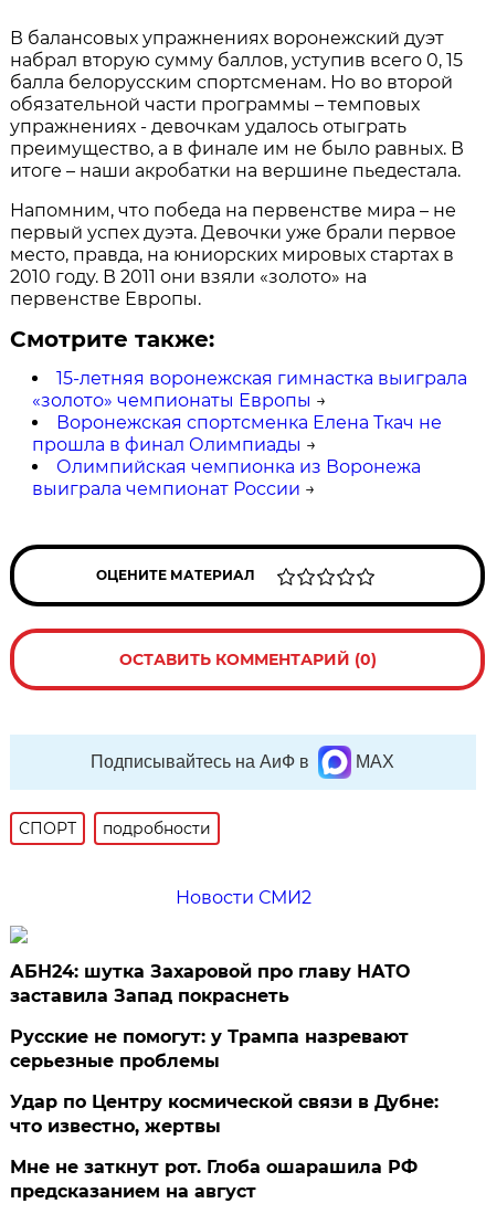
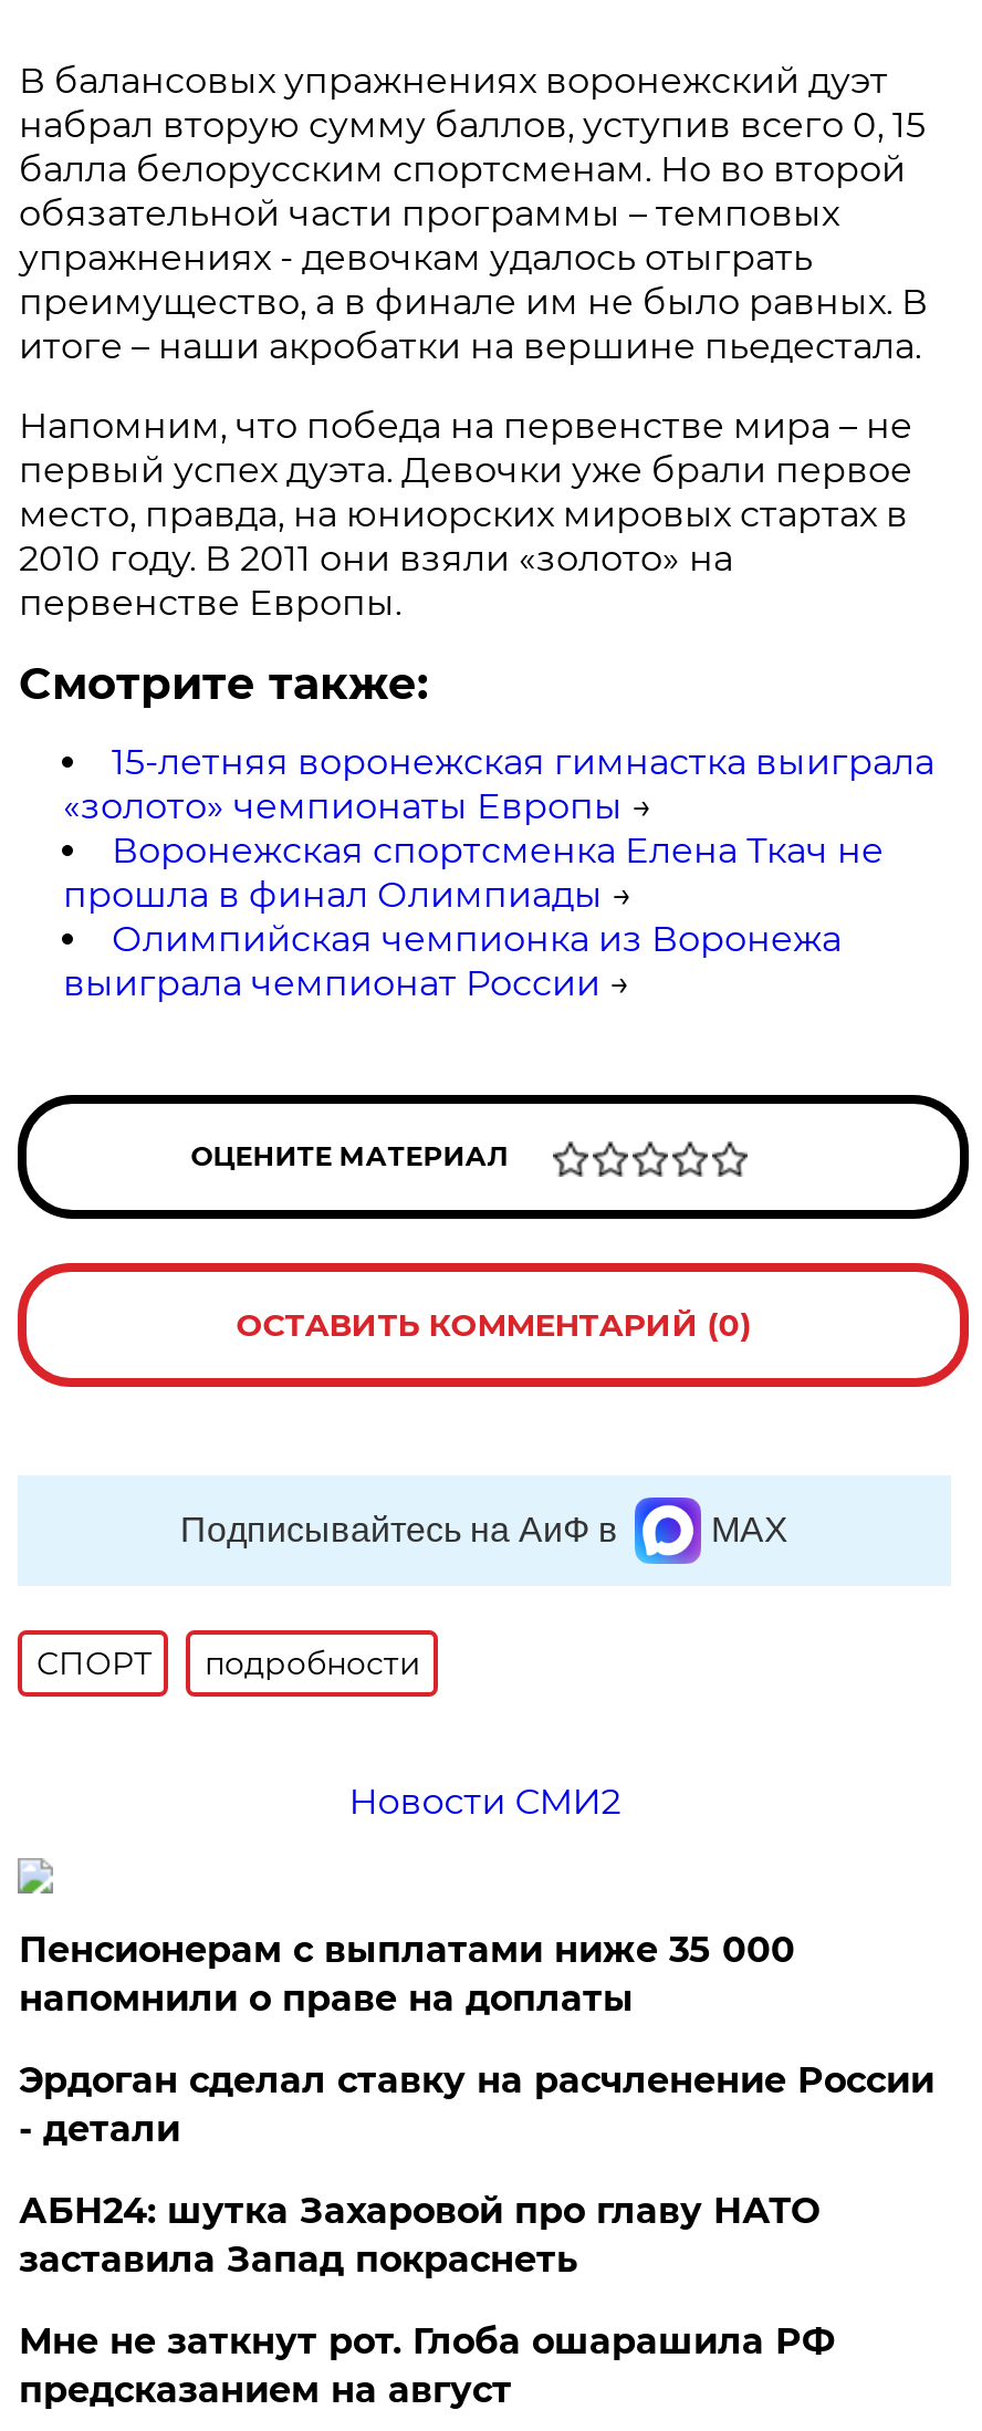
none -> [19,1928,934,2150] Пенсионерам с выплатами ниже 35 000 | напомнили о праве на доплаты | Эрдоган сделал ставку на расчленение России | - детали
moved [10,961,410,1006] -> [19,2189,819,2280]: АБН24: шутка Захаровой про главу НАТО | заставила Запад покраснеть
[10,1026,439,1136] Русские не помогут: у Трампа назревают | серьезные проблемы | Удар по Центру космической связи в Дубне: | что известно, жертвы -> none

